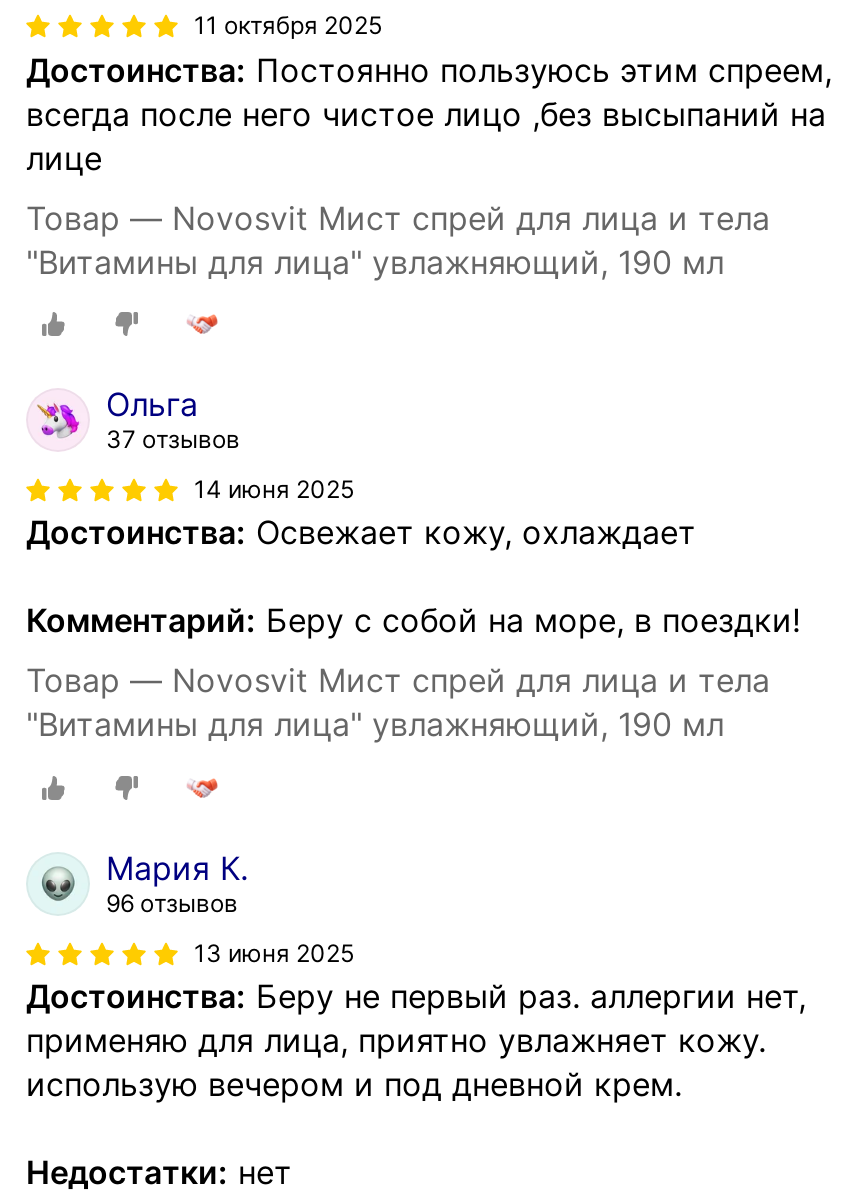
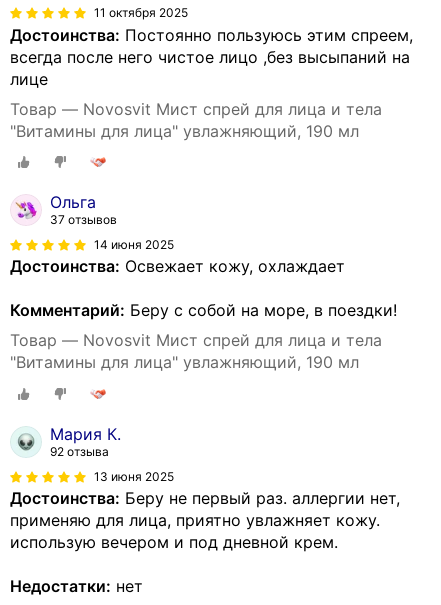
[106,888,238,918] 96 отзывов -> [50,444,109,459] 92 отзыва

